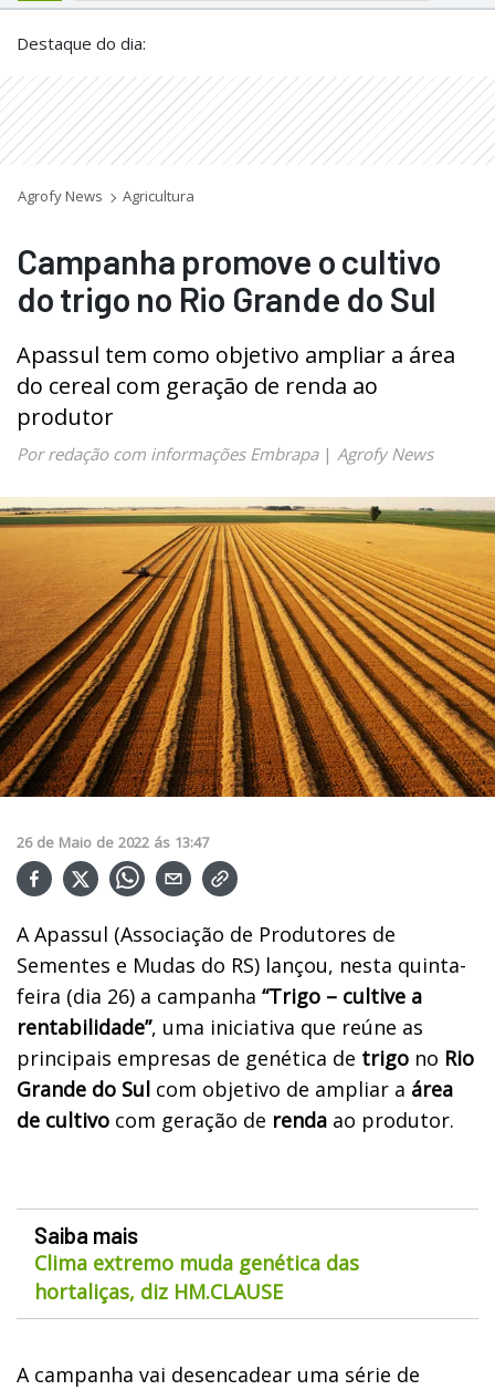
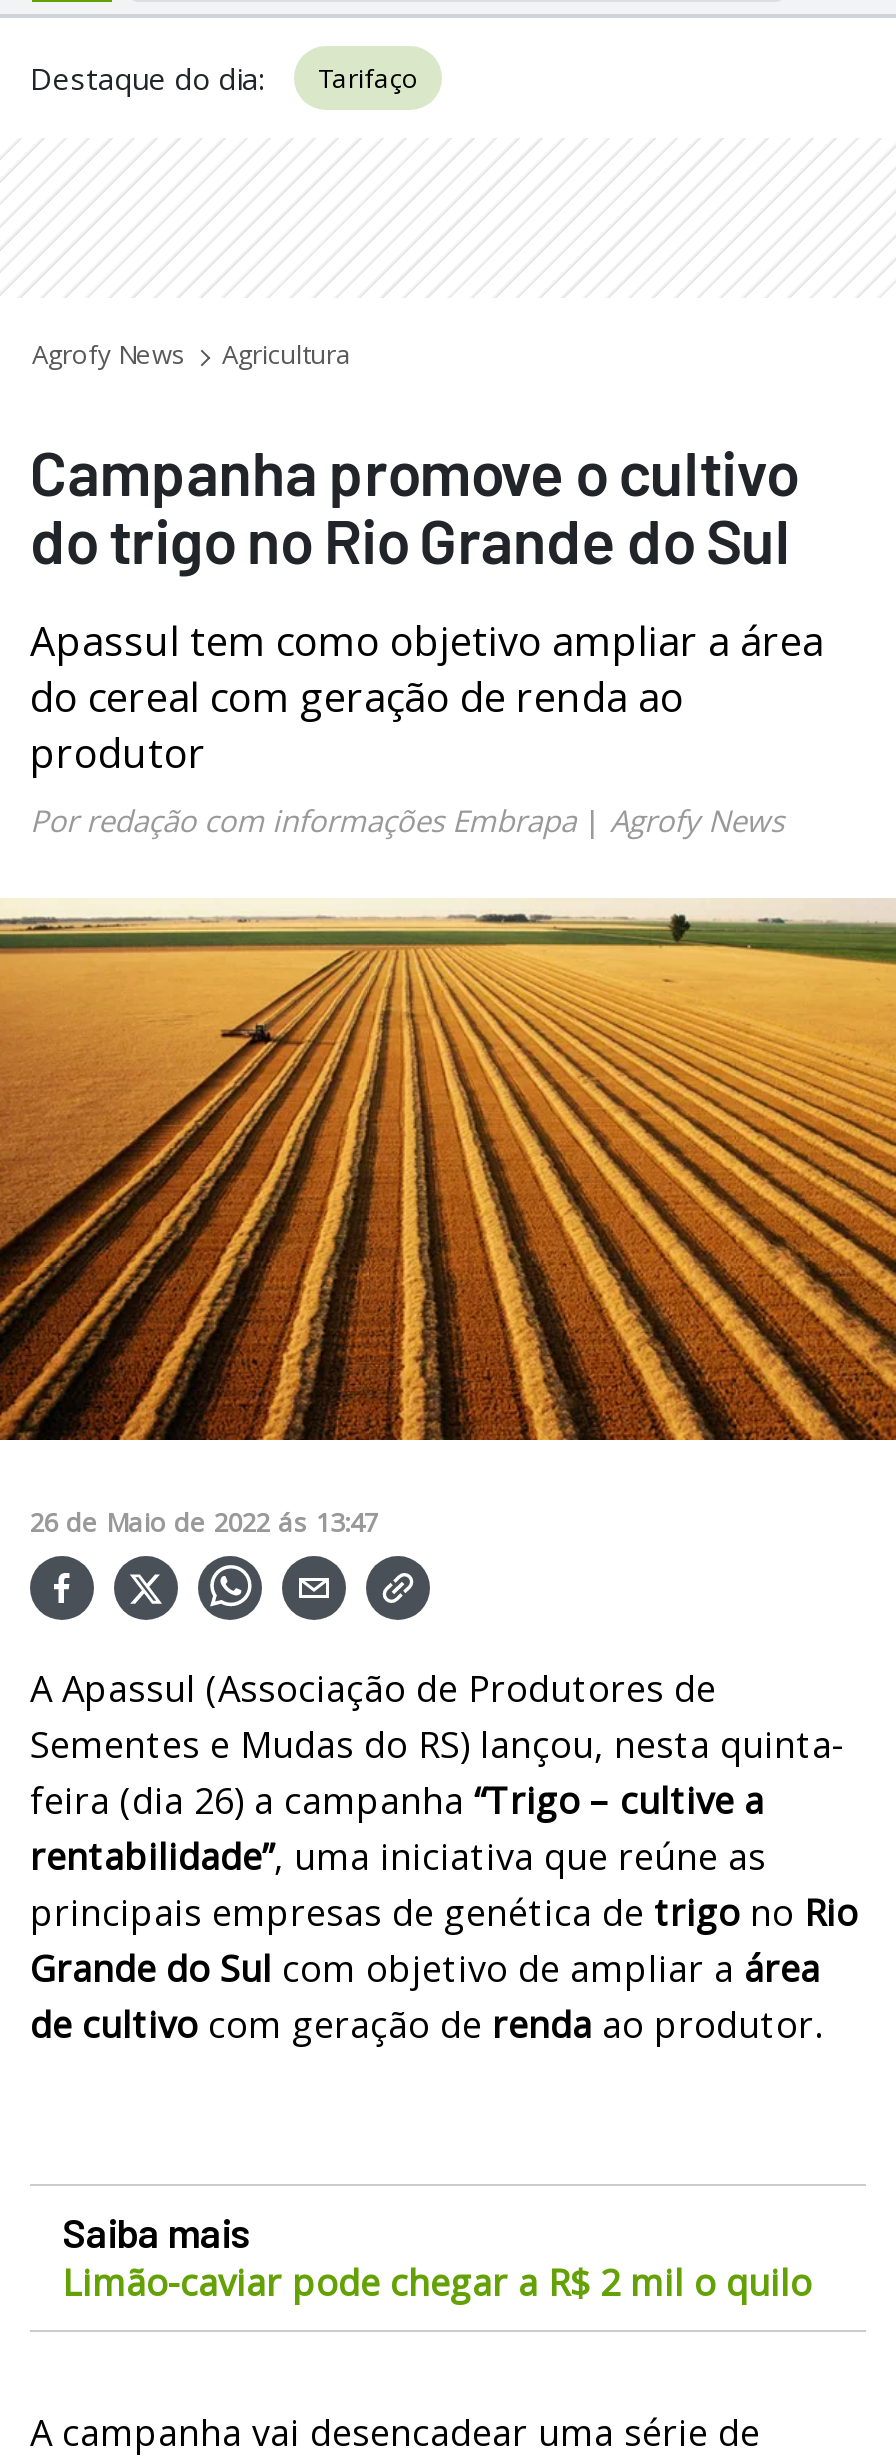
none -> [318,60,418,96] Tarifaço
[34,1249,359,1305] Clima extremo muda genética das | hortaliças, diz HM.CLAUSE -> [62,2258,812,2306] Limão-caviar pode chegar a R$ 2 mil o quilo

